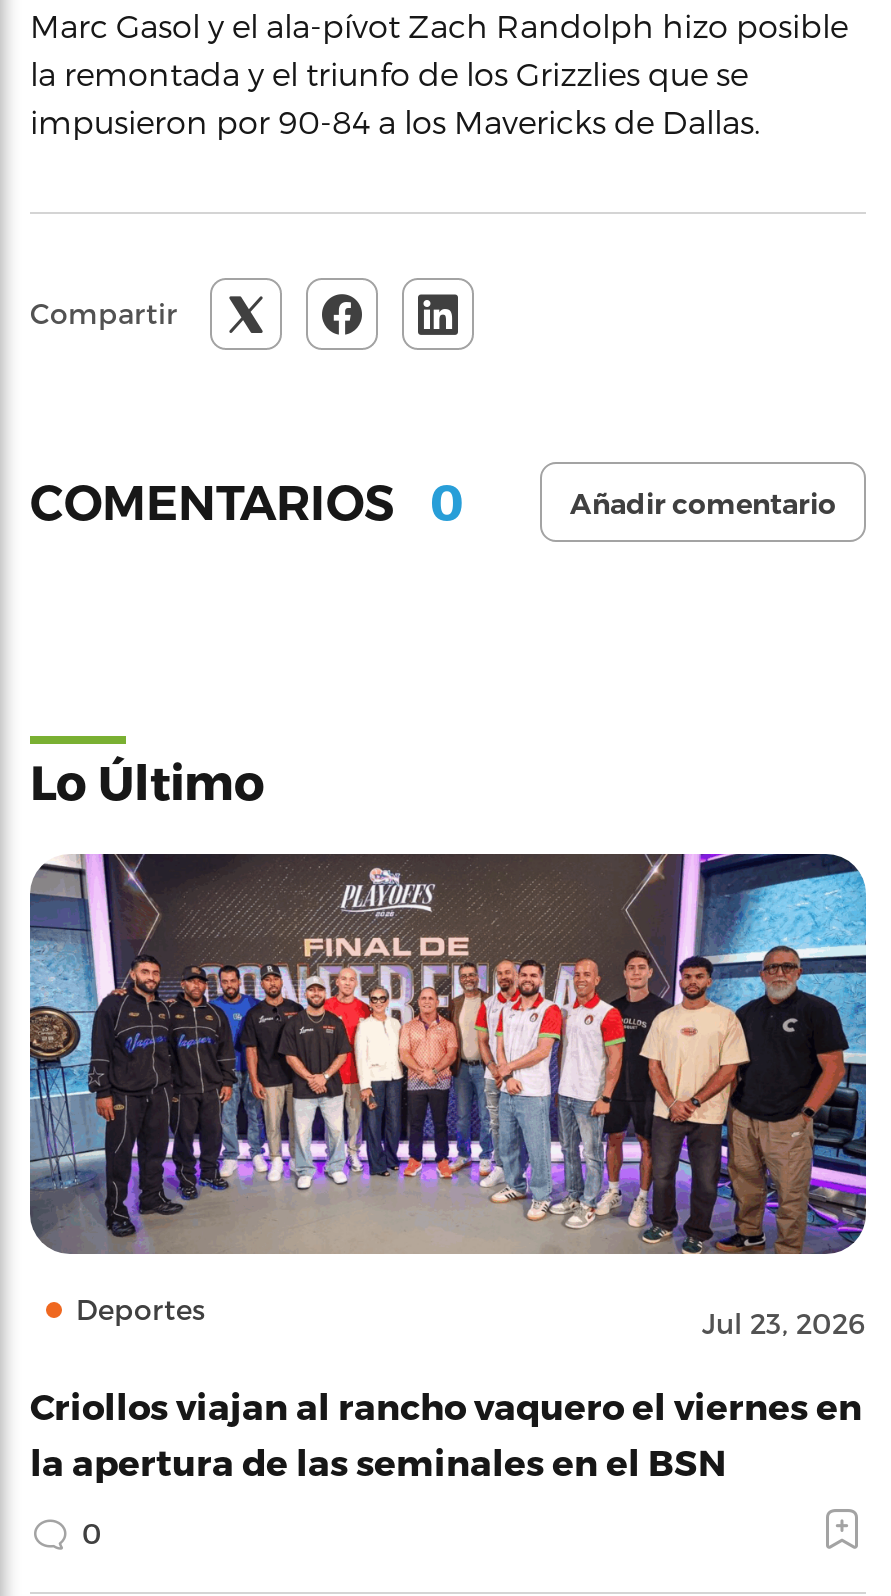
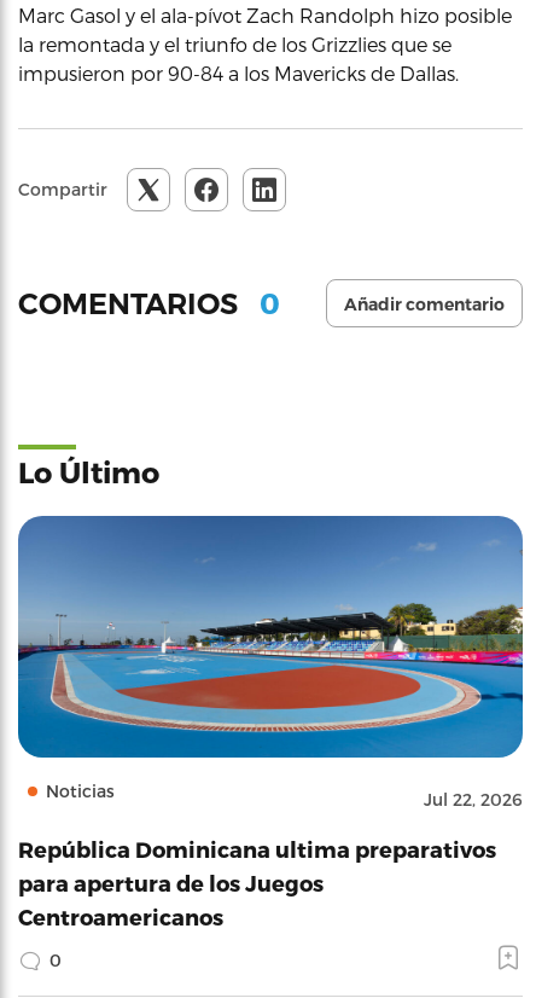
[28,852,868,1340] [image] | Deportes | Jul 23, 2026 -> [17,515,524,810] [image] | Noticias | Jul 22, 2026
[30,1384,862,1482] Criollos viajan al rancho vaquero el viernes en | la apertura de las seminales en el BSN -> [18,836,496,929] República Dominicana ultima preparativos | para apertura de los Juegos | Centroamericanos

